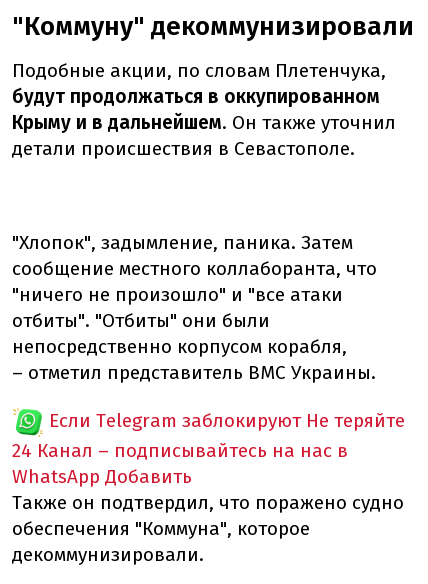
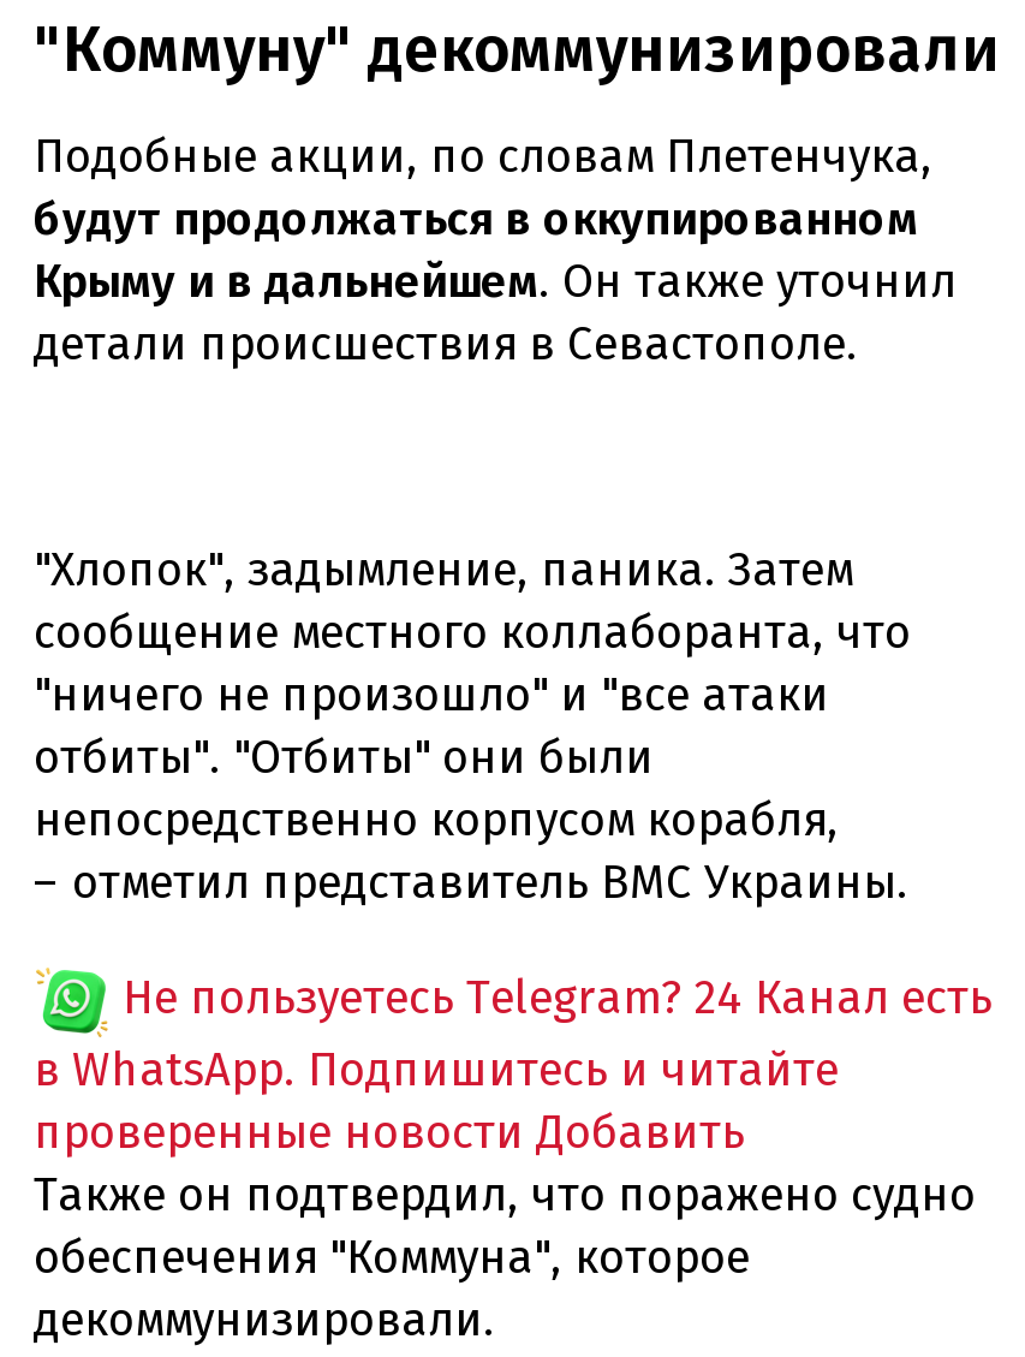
[12,409,405,488] Если Telegram заблокируют Не теряйте | 24 Канал – подписывайтесь на нас в | WhatsApp Добавить -> [34,969,993,1159] Не пользуетесь Telegram? 24 Канал есть | в WhatsApp. Подпишитесь и читайте | проверенные новости Добавить

